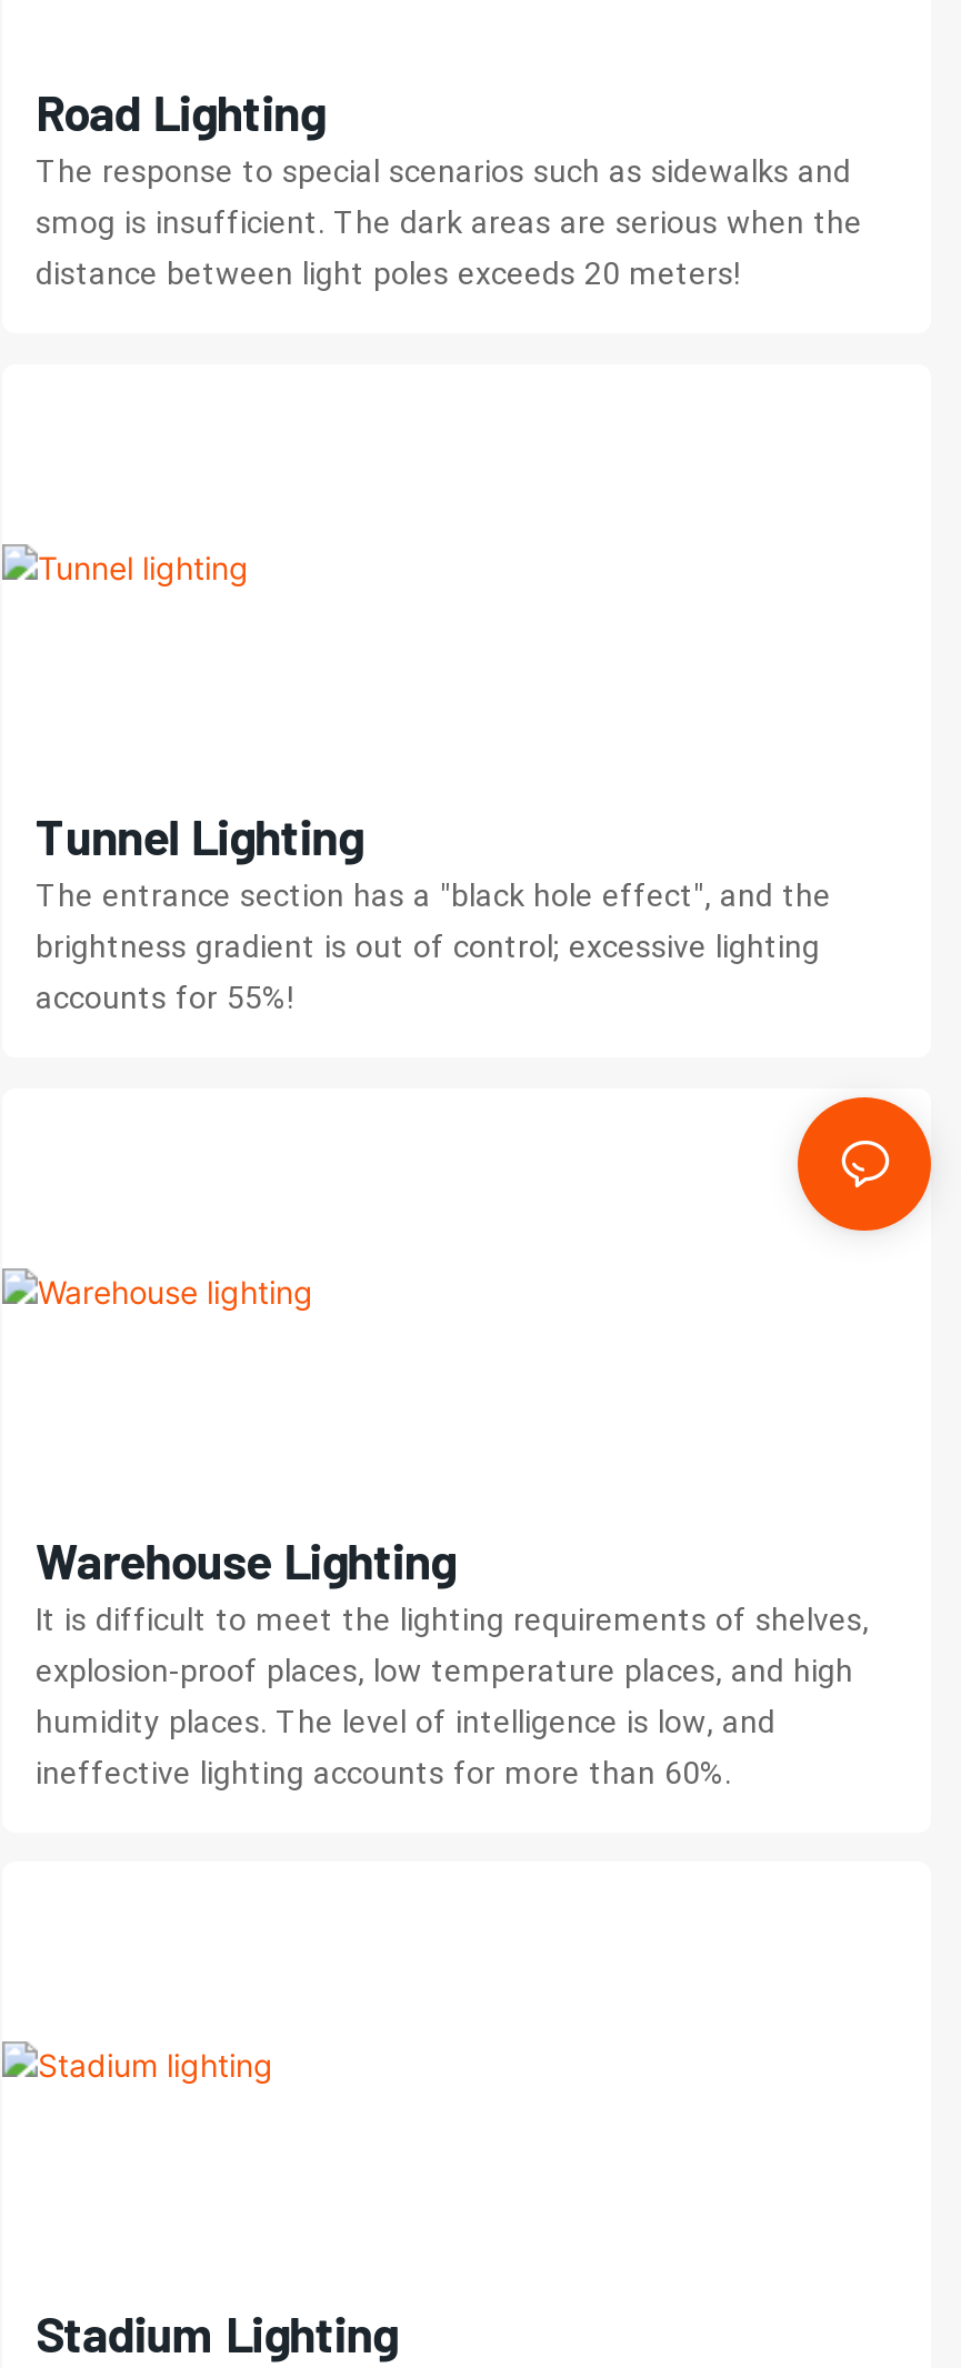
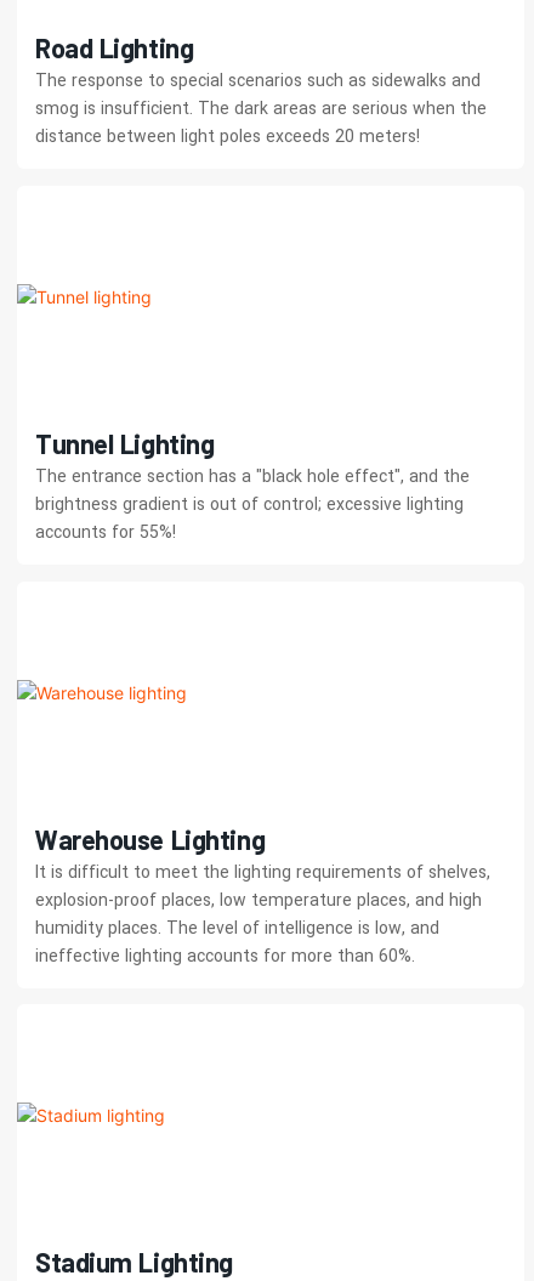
[793,1093,935,1235] [image] -> none

